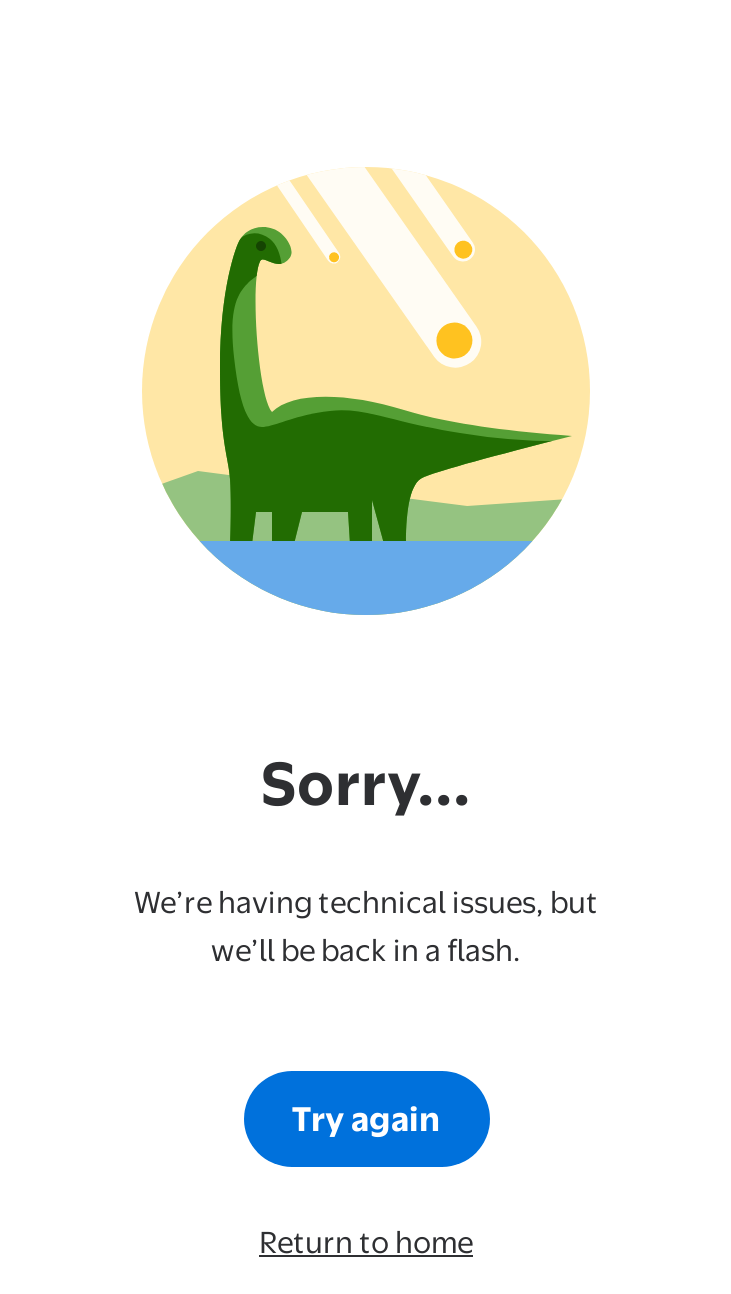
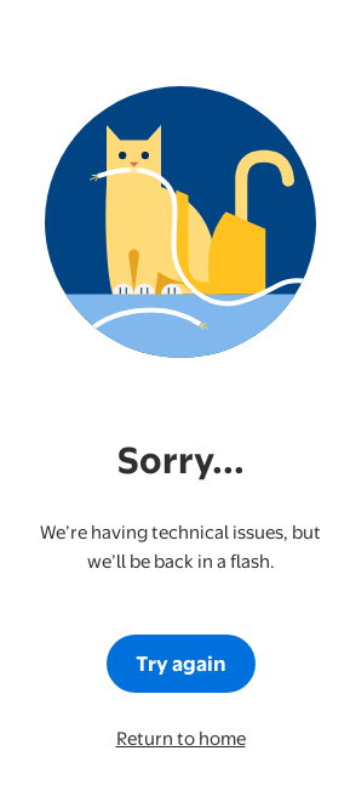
[142,167,590,569] [image] -> [44,85,317,331] [image]

